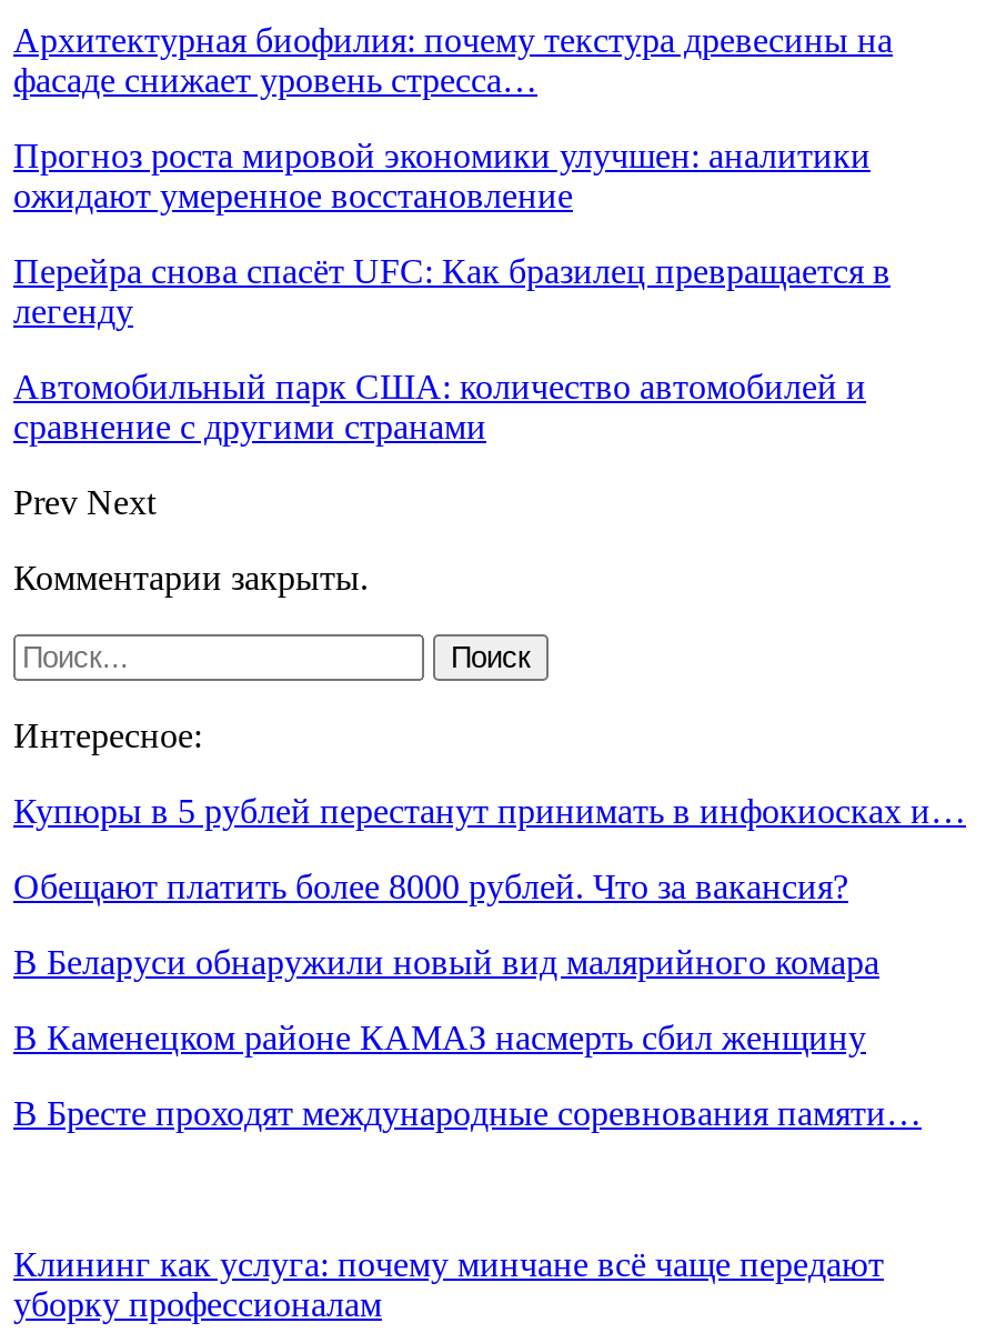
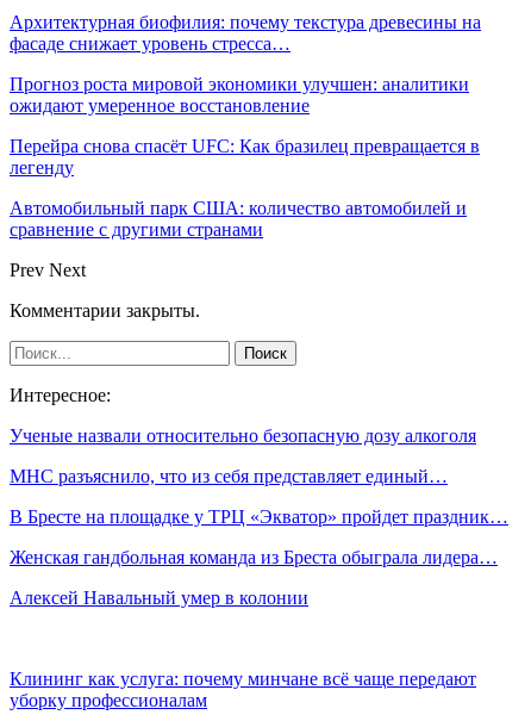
[13,792,966,829] Купюры в 5 рублей перестанут принимать в инфокиосках и… -> [10,425,476,445] Ученые назвали относительно безопасную дозу алкоголя
[13,867,848,905] Обещают платить более 8000 рублей. Что за вакансия? -> [10,466,448,486] МНС разъяснило, что из себя представляет единый…
[13,943,879,980] В Беларуси обнаружили новый вид малярийного комара -> [10,506,508,527] В Бресте на площадке у ТРЦ «Экватор» пройдет праздник…
[13,1018,866,1056] В Каменецком районе КАМАЗ насмерть сбил женщину -> [10,547,498,567] Женская гандбольная команда из Бреста обыграла лидера…
[13,1094,922,1131] В Бресте проходят международные соревнования памяти… -> [10,587,308,608] Алексей Навальный умер в колонии

